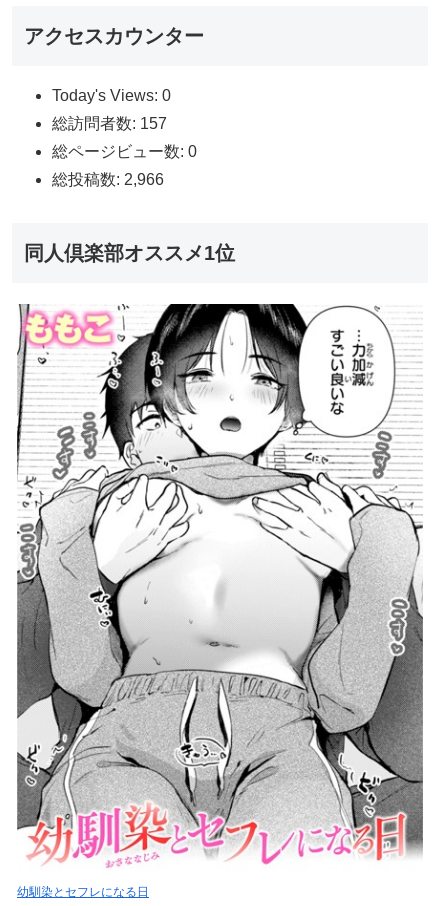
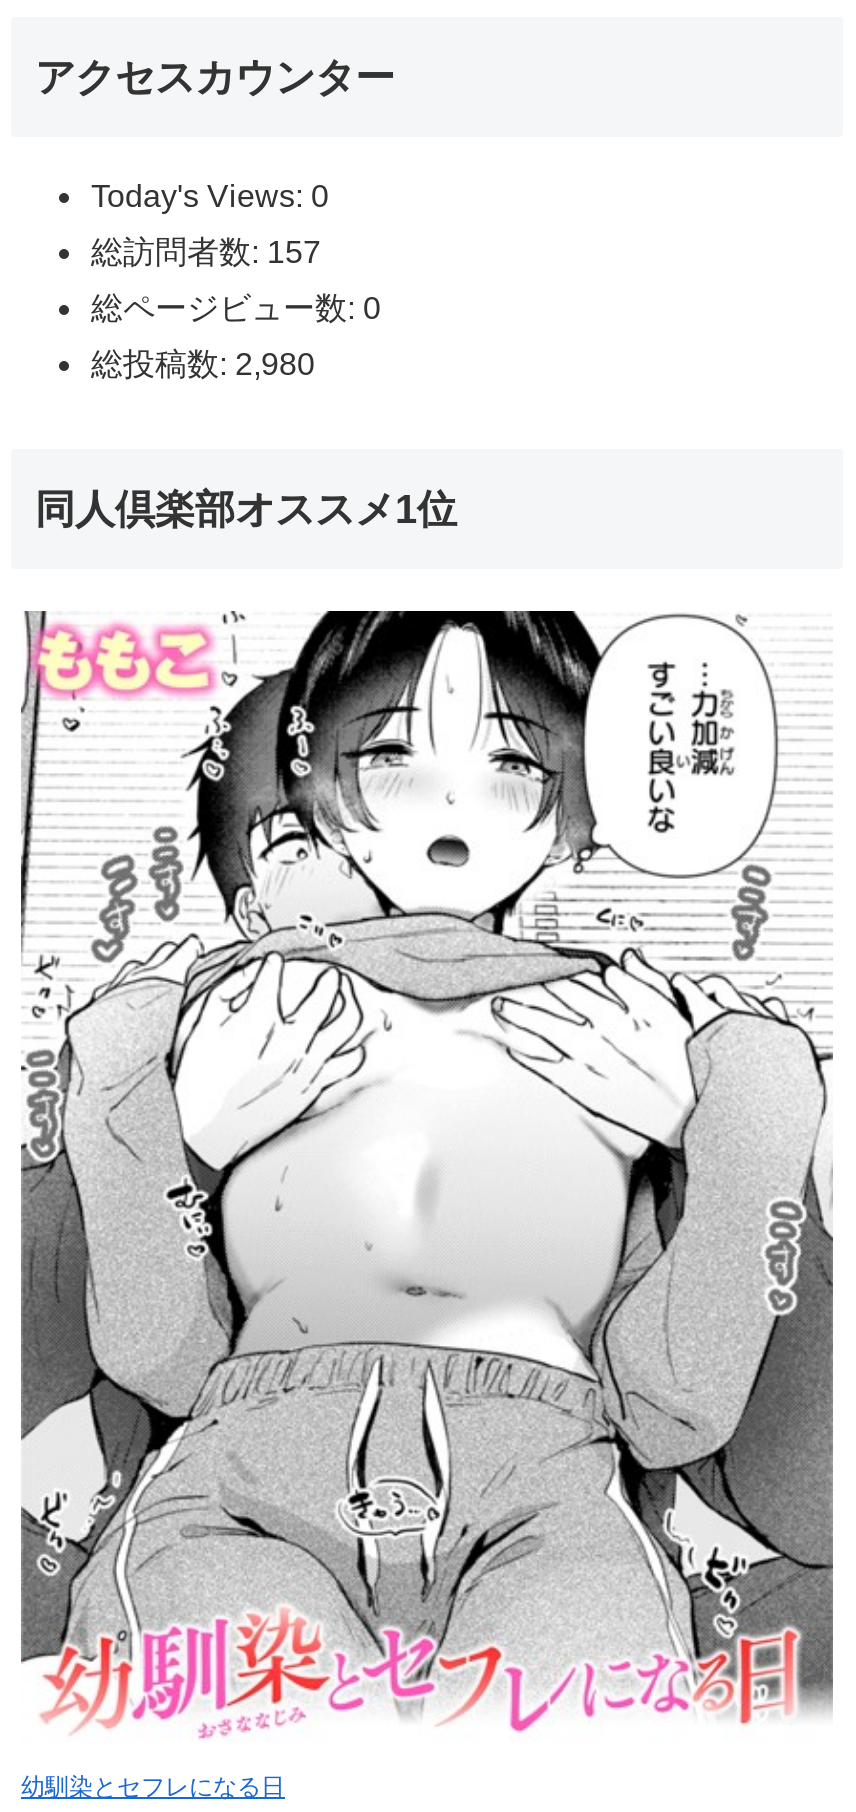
[52,171,164,188] 総投稿数: 2,966 -> [91,347,315,381] 総投稿数: 2,980

